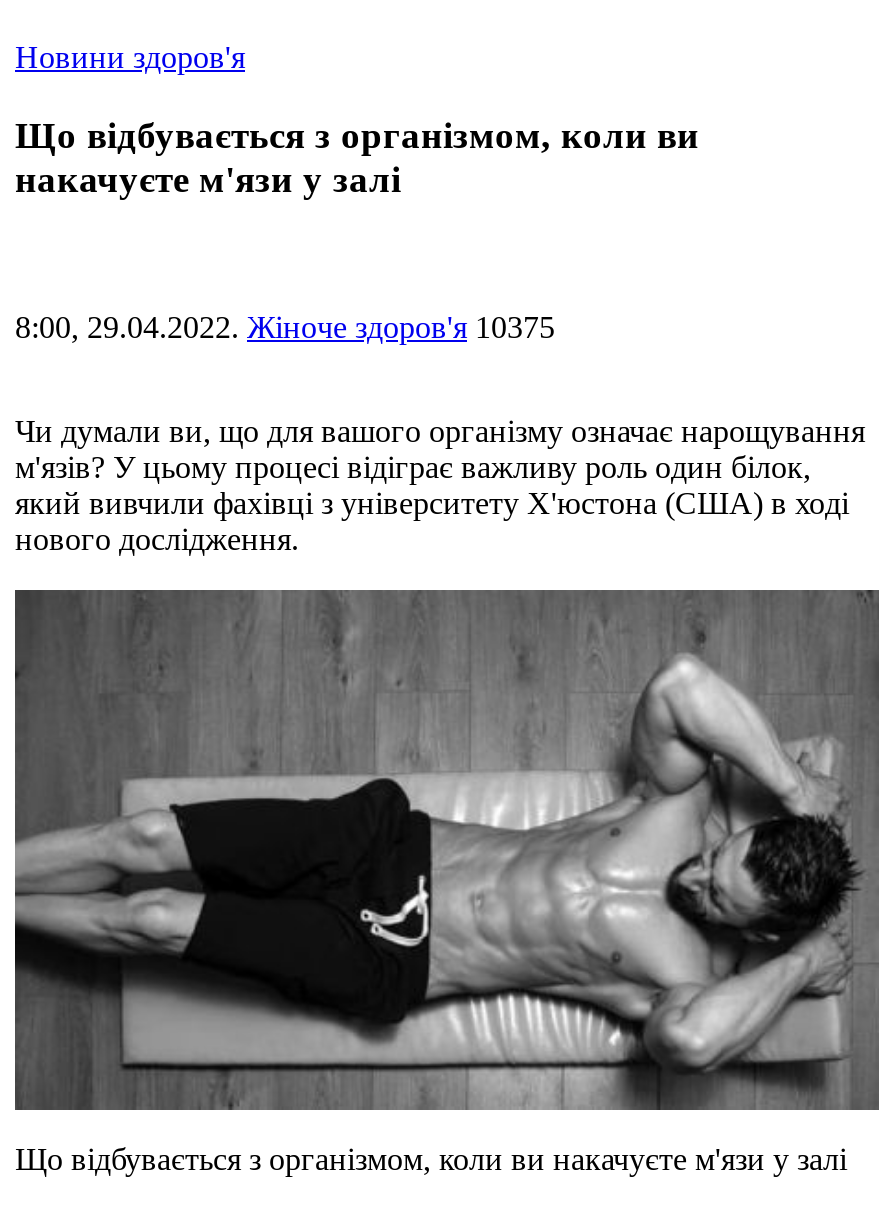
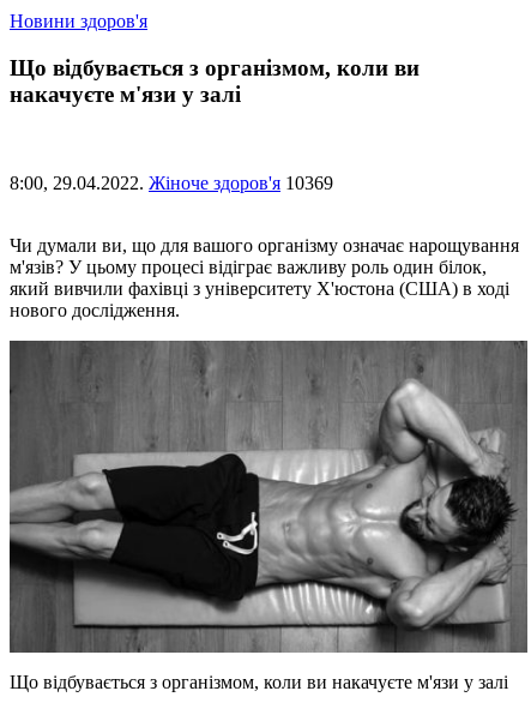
[15,311,555,345] 8:00, 29.04.2022. Жіноче здоров'я 10375 -> [10,173,333,194] 8:00, 29.04.2022. Жіноче здоров'я 10369

